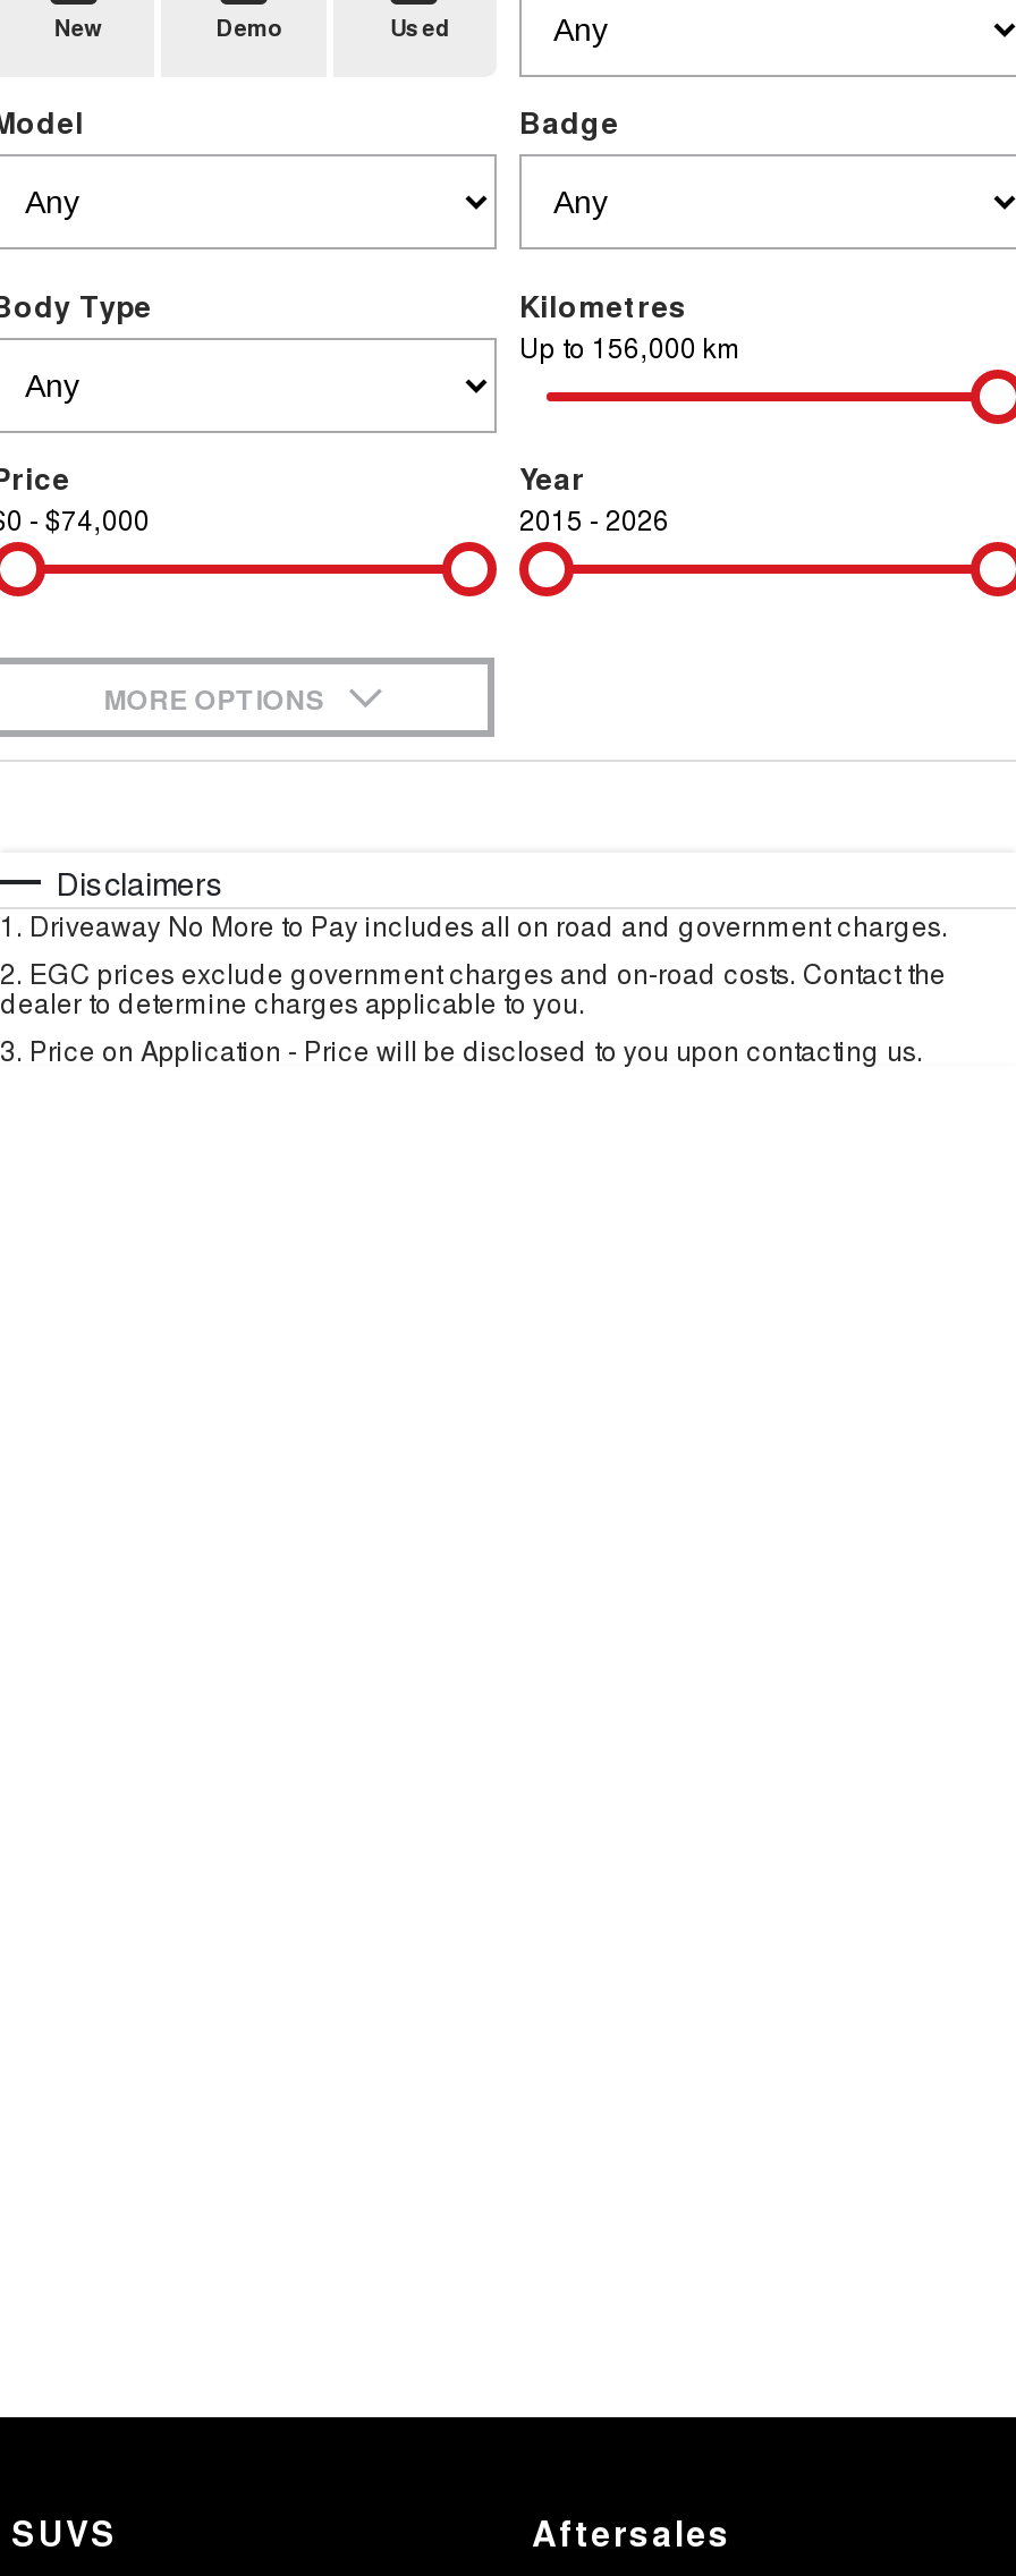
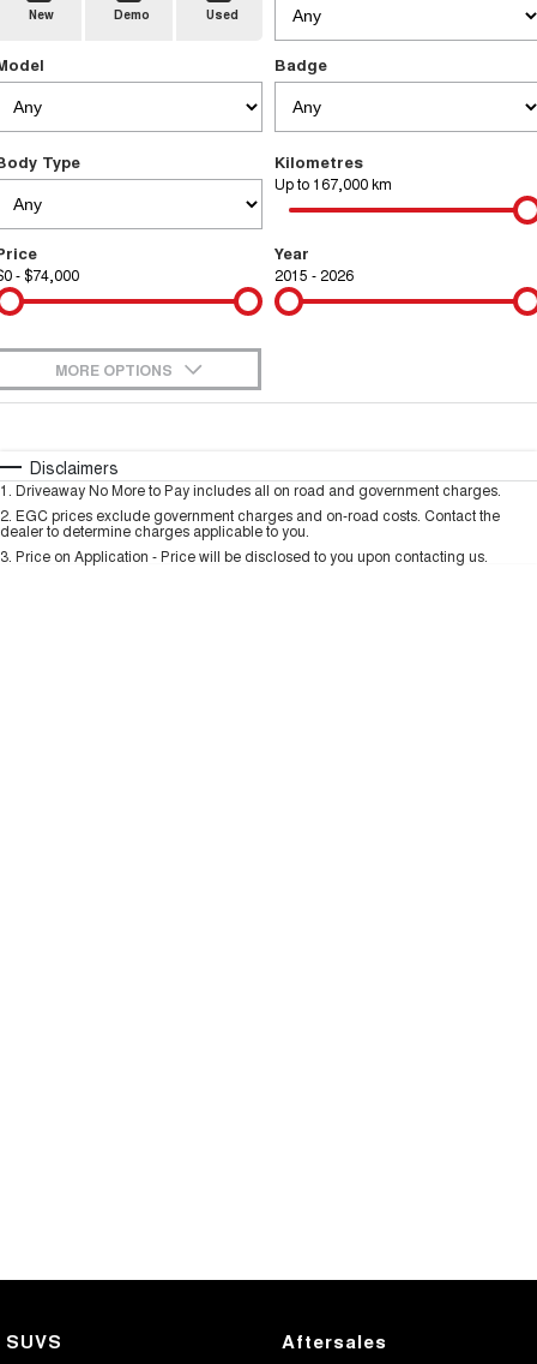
[519,327,742,365] Up to 156,000 km -> [274,173,392,193] Up to 167,000 km

